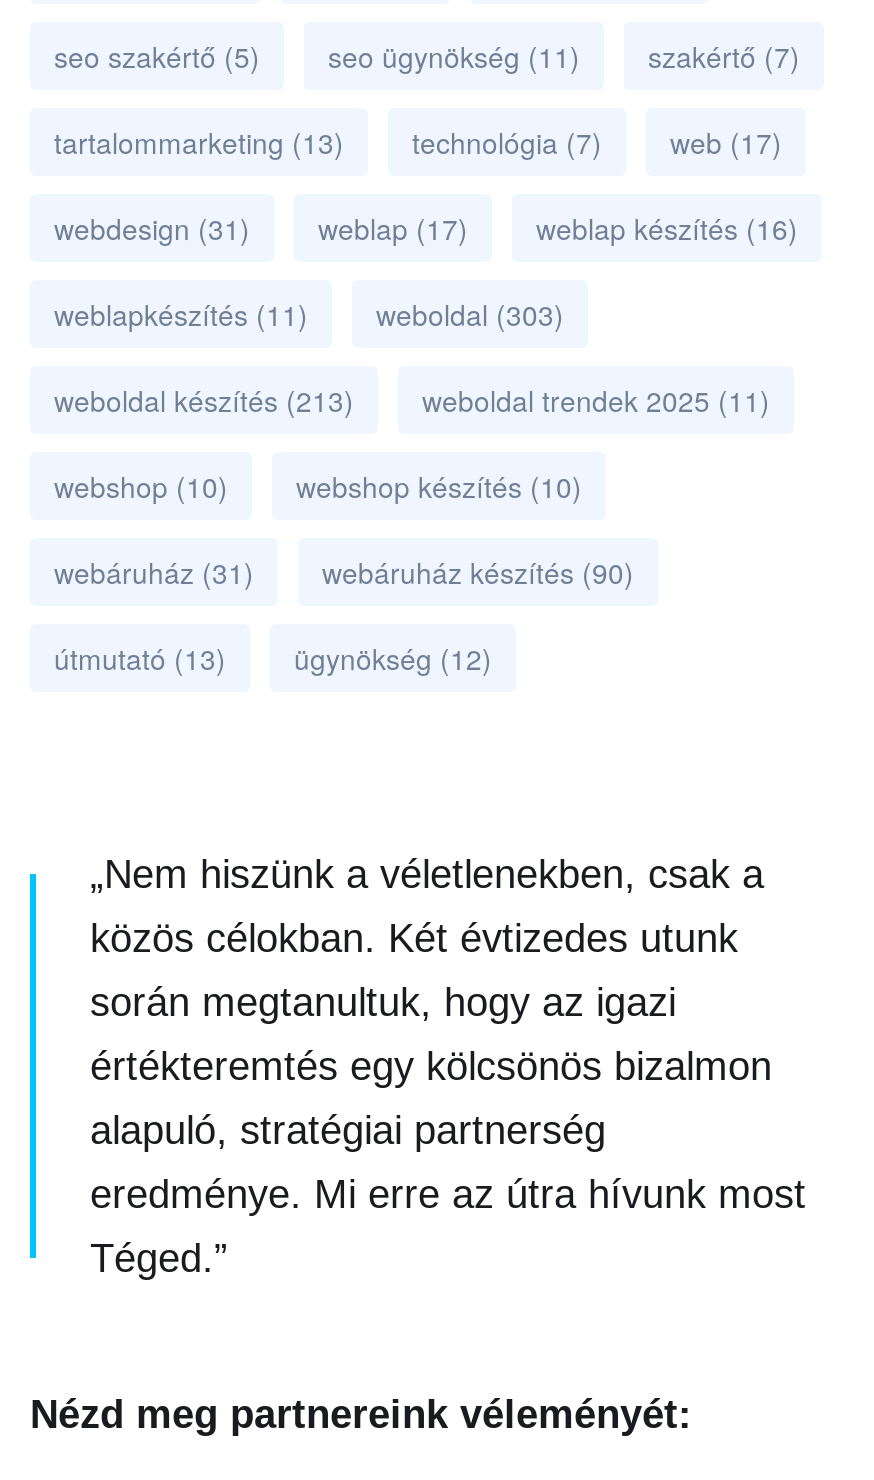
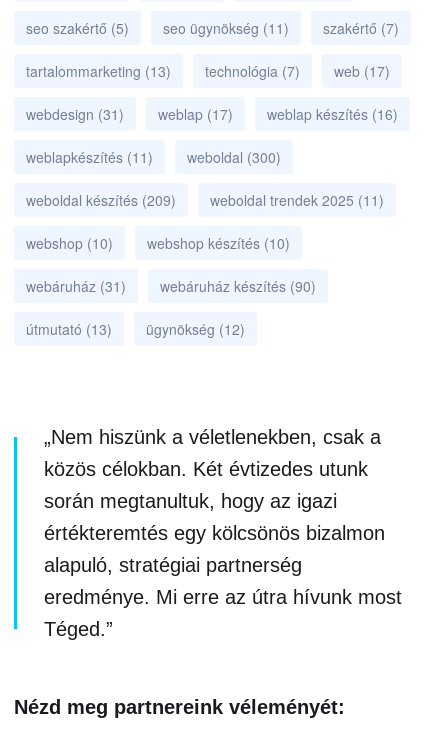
[54,294,564,334] weblapkészítés (11) weboldal (303) -> [26,147,281,167] weblapkészítés (11) weboldal (300)
[54,380,354,420] weboldal készítés (213) -> [26,190,176,210] weboldal készítés (209)

